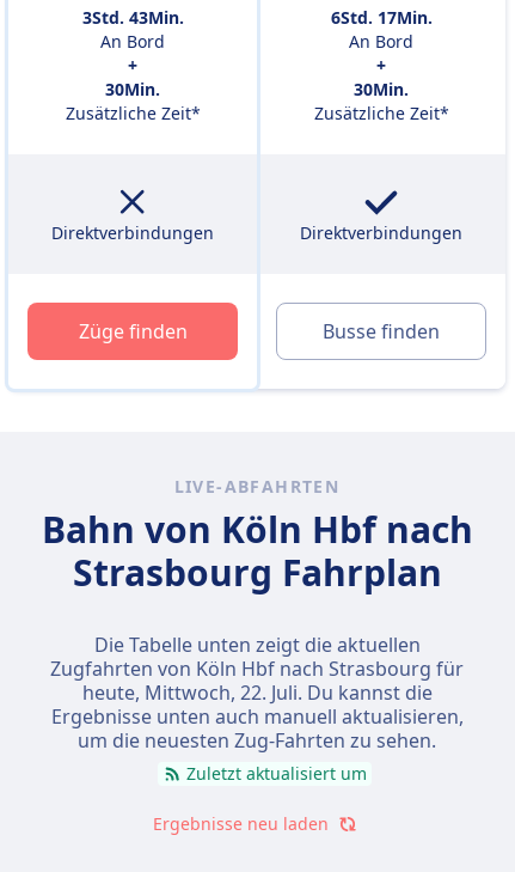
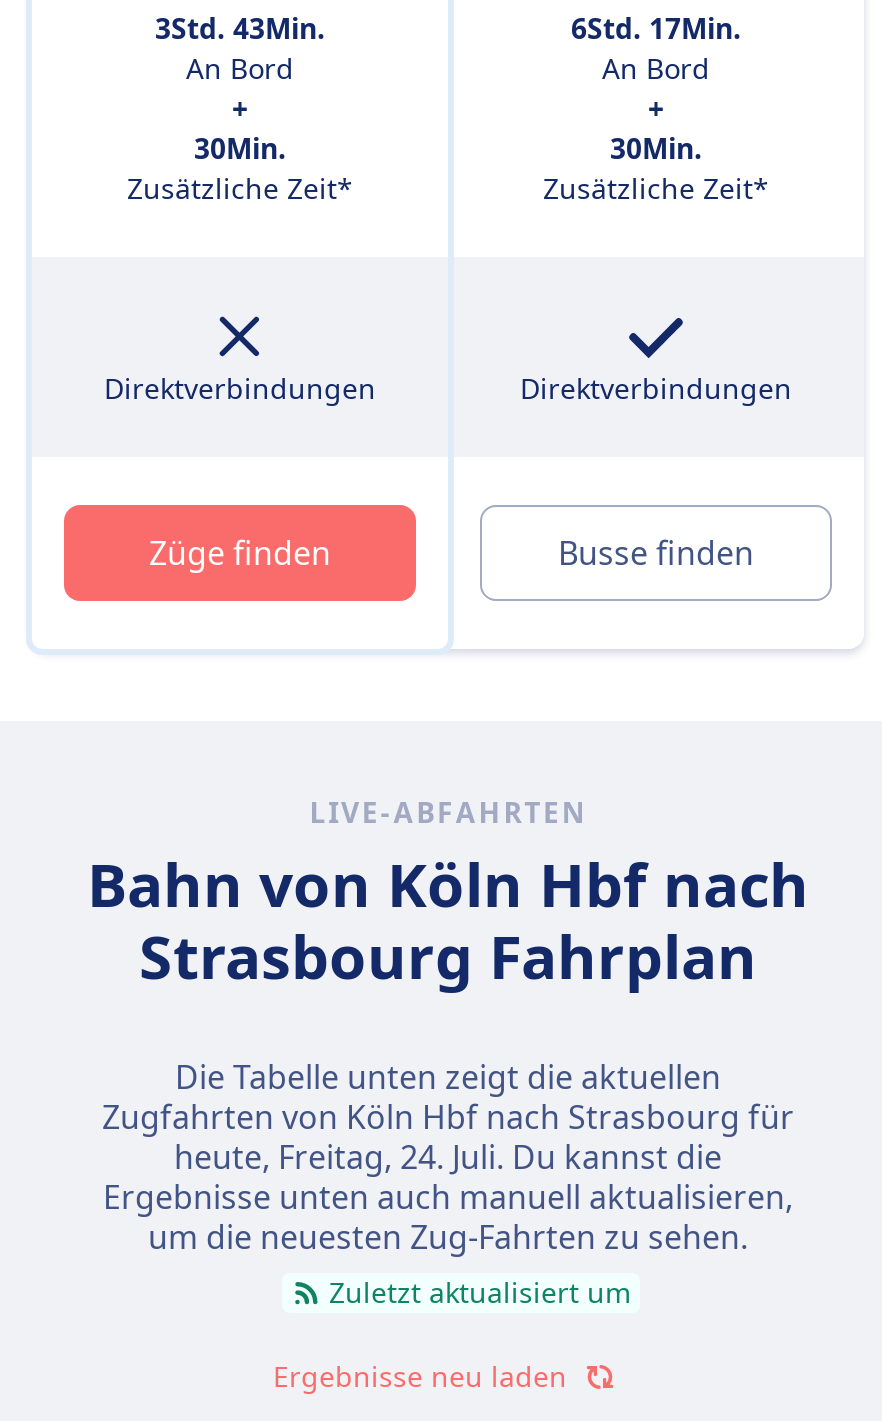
[82,679,432,706] heute, Mittwoch, 22. Juli. Du kannst die -> [174,1135,722,1179] heute, Freitag, 24. Juli. Du kannst die

